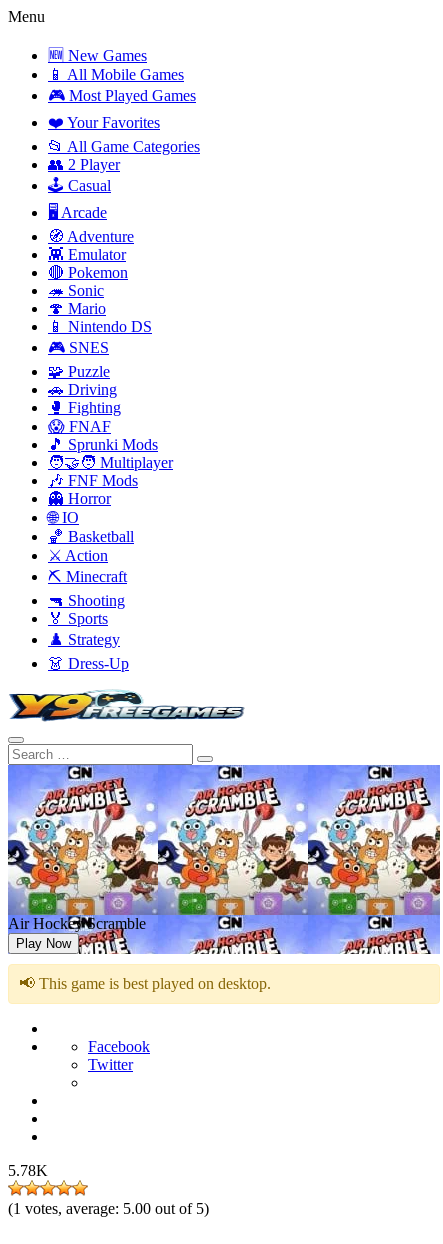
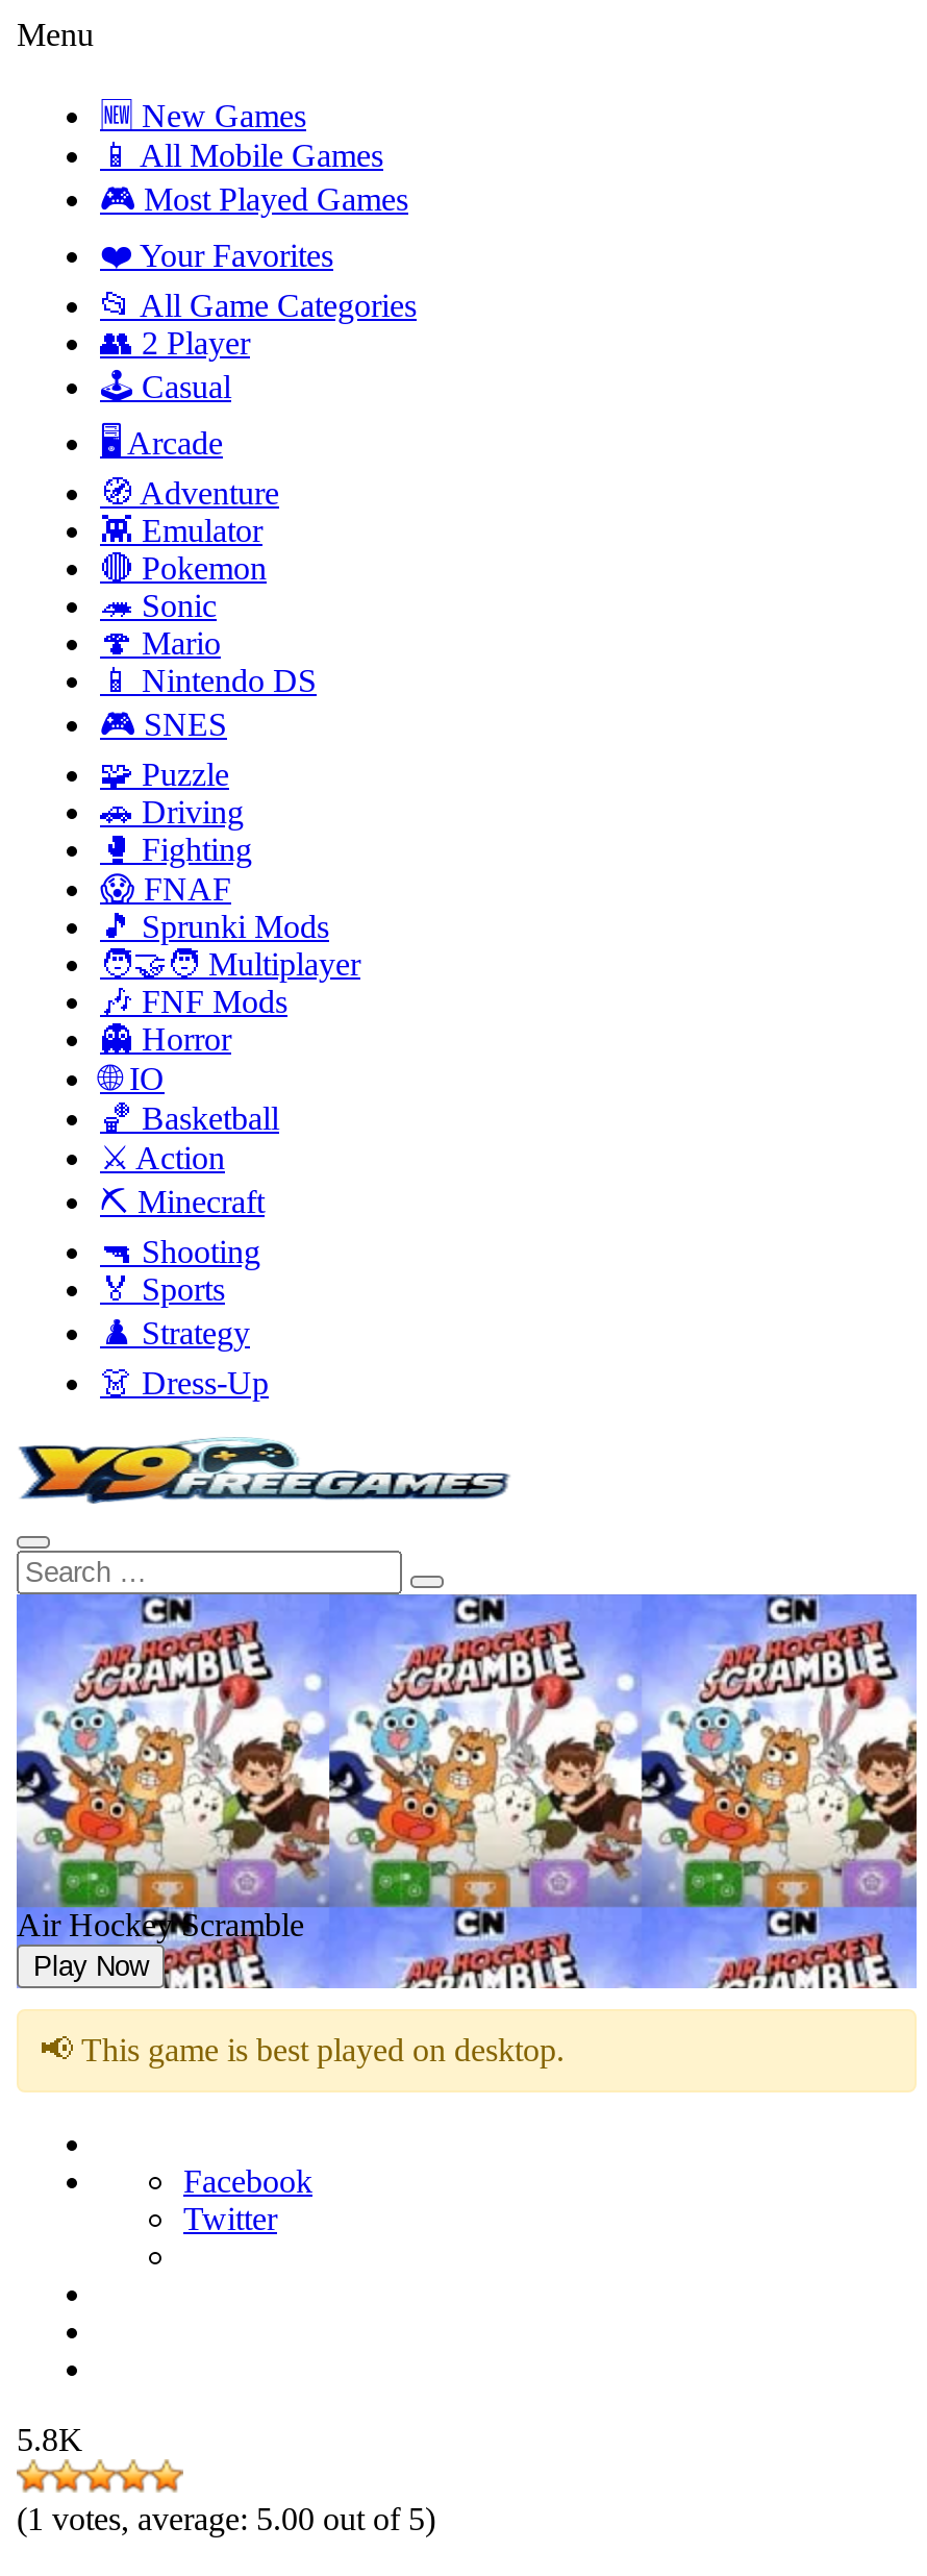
[8,1162,48,1179] 5.78K -> [17,2422,83,2457] 5.8K

